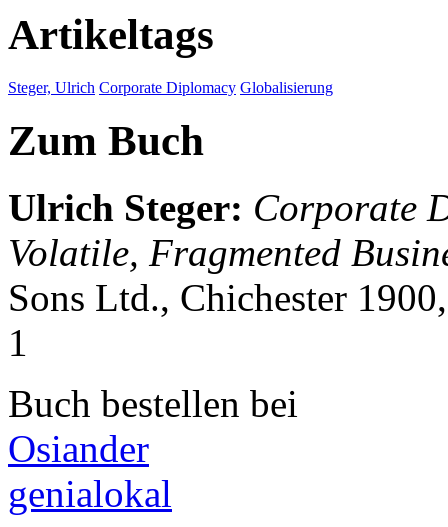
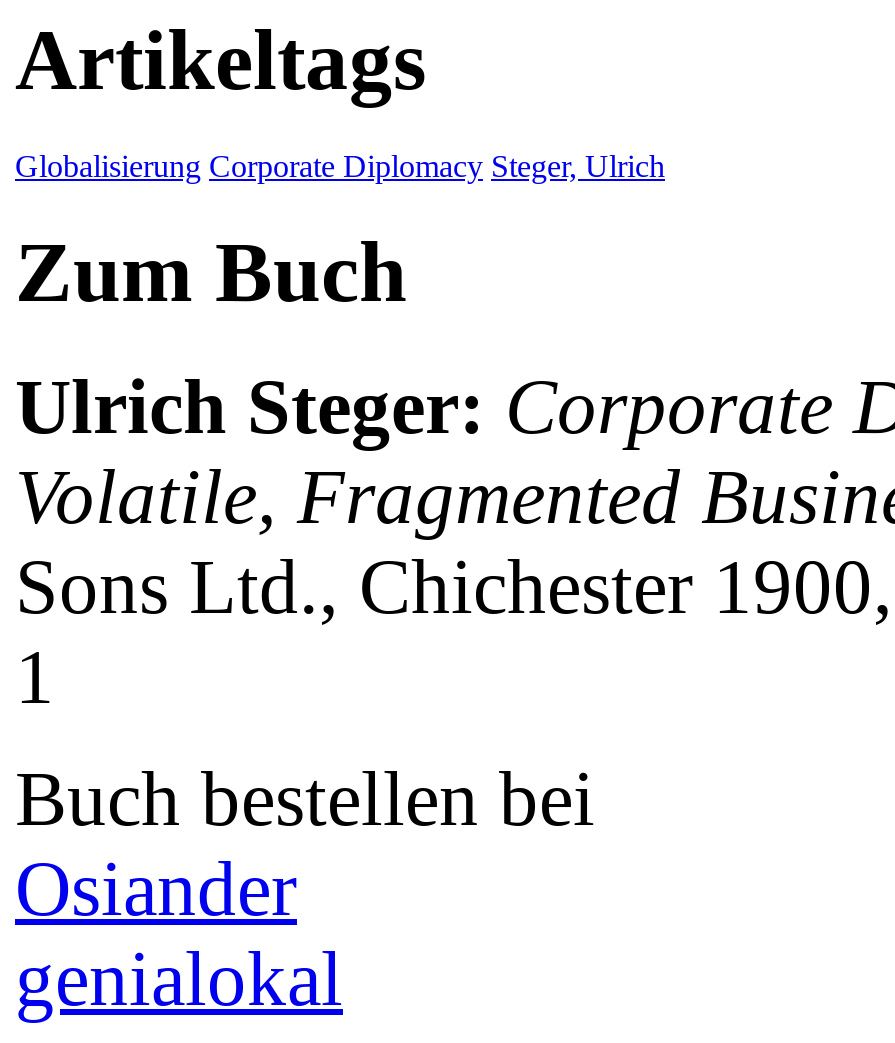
[8,78,333,95] Steger, Ulrich Corporate Diplomacy Globalisierung -> [15,148,665,182] Globalisierung Corporate Diplomacy Steger, Ulrich

